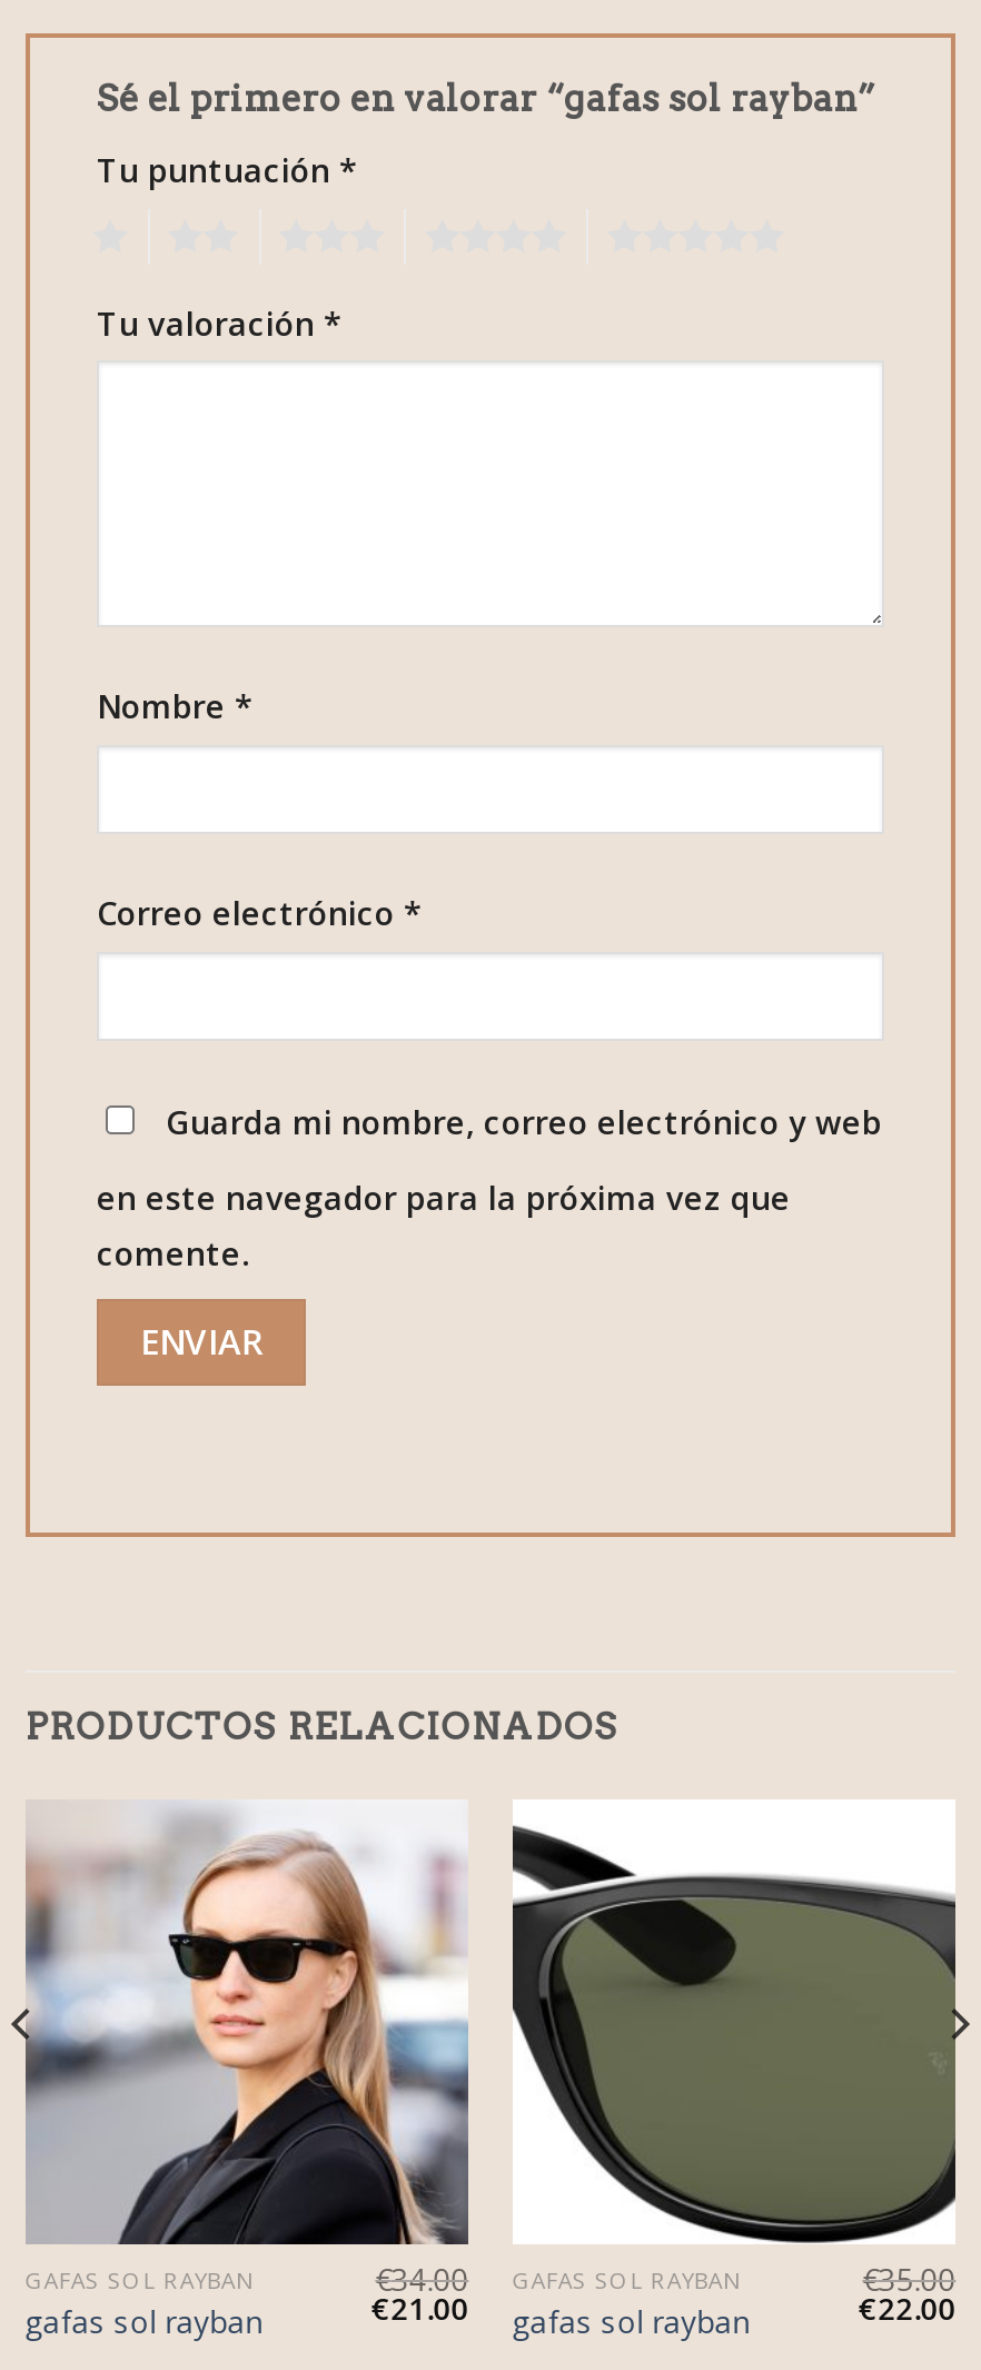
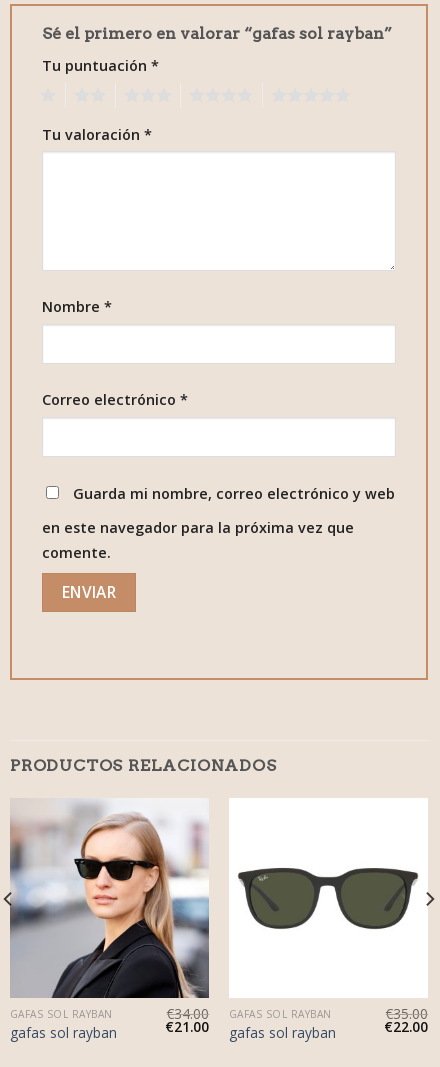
[511,1824,958,2244] [image] -> [229,810,429,998] [image]

